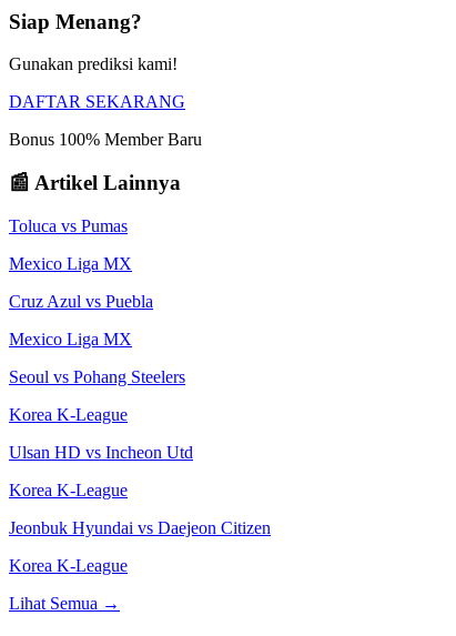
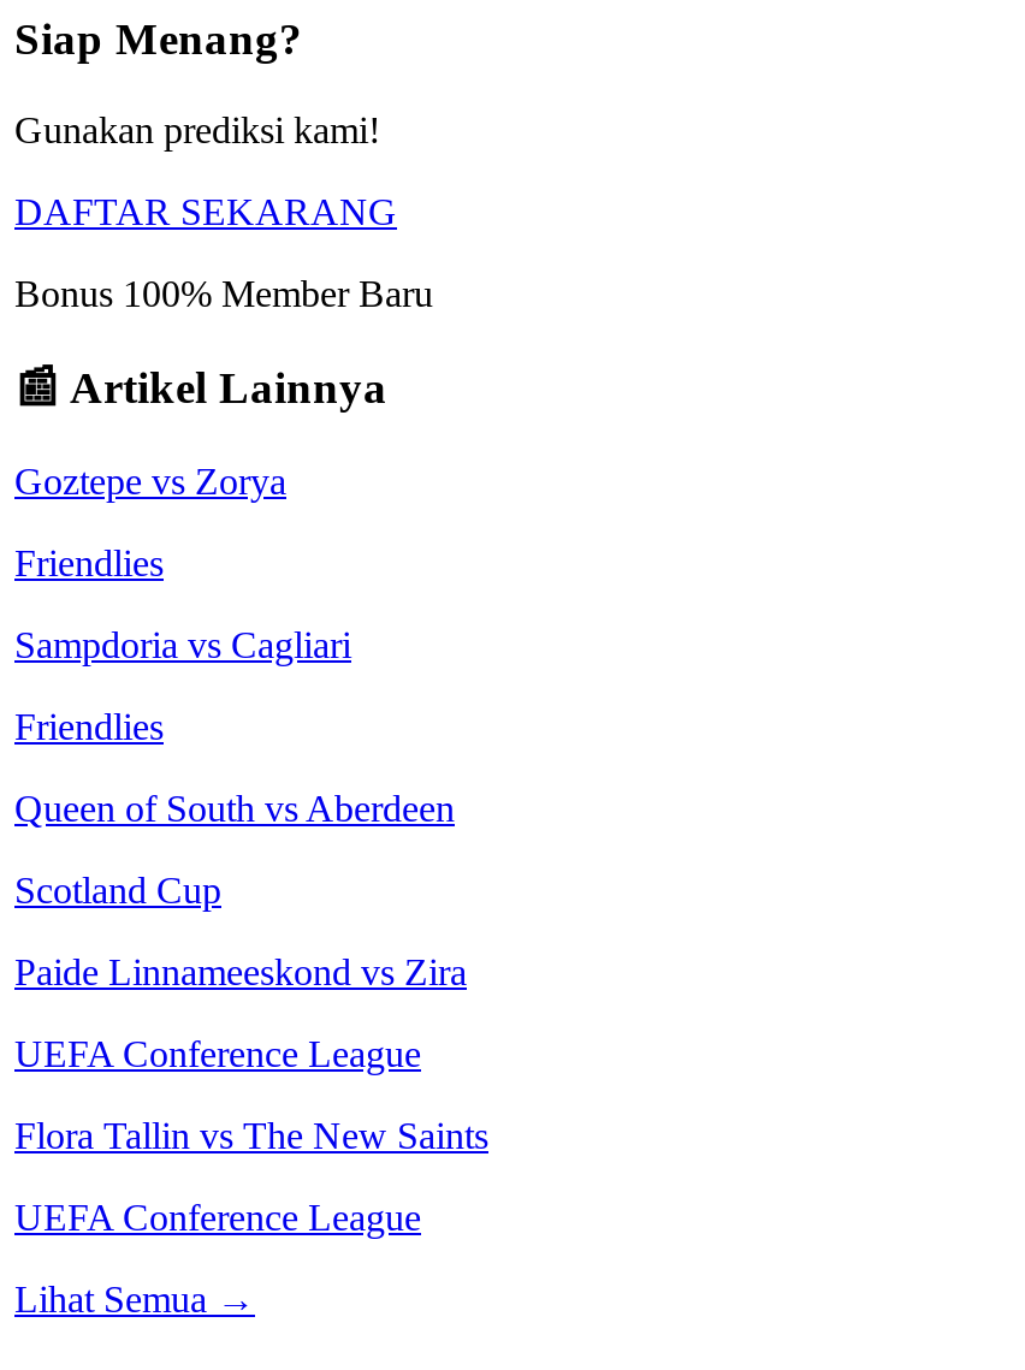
[9,216,128,235] Toluca vs Pumas -> [14,460,286,501] Goztepe vs Zorya
[9,254,132,273] Mexico Liga MX -> [14,542,164,583] Friendlies
[9,292,153,311] Cruz Azul vs Puebla -> [14,624,351,665] Sampdoria vs Cagliari
[9,330,132,348] Mexico Liga MX -> [14,706,164,747] Friendlies
[9,367,185,386] Seoul vs Pohang Steelers -> [14,788,455,828] Queen of South vs Aberdeen
[9,405,128,424] Korea K-League -> [14,869,221,910] Scotland Cup
[9,443,193,462] Ulsan HD vs Incheon Utd -> [14,951,467,992] Paide Linnameeskond vs Zira
[9,480,128,499] Korea K-League -> [14,1033,421,1074] UEFA Conference League
[9,518,271,537] Jeonbuk Hyundai vs Daejeon Citizen -> [14,1115,488,1156] Flora Tallin vs The New Saints
[9,556,128,575] Korea K-League -> [14,1197,421,1237] UEFA Conference League

